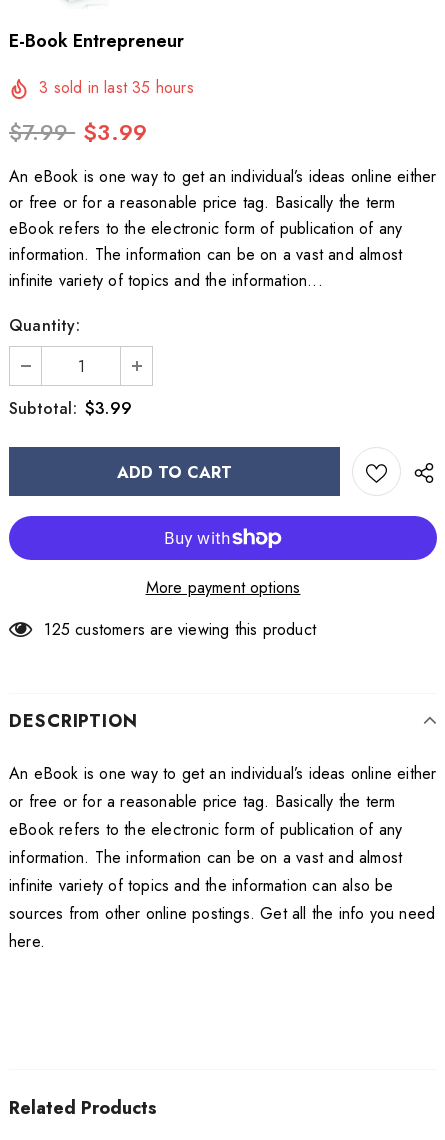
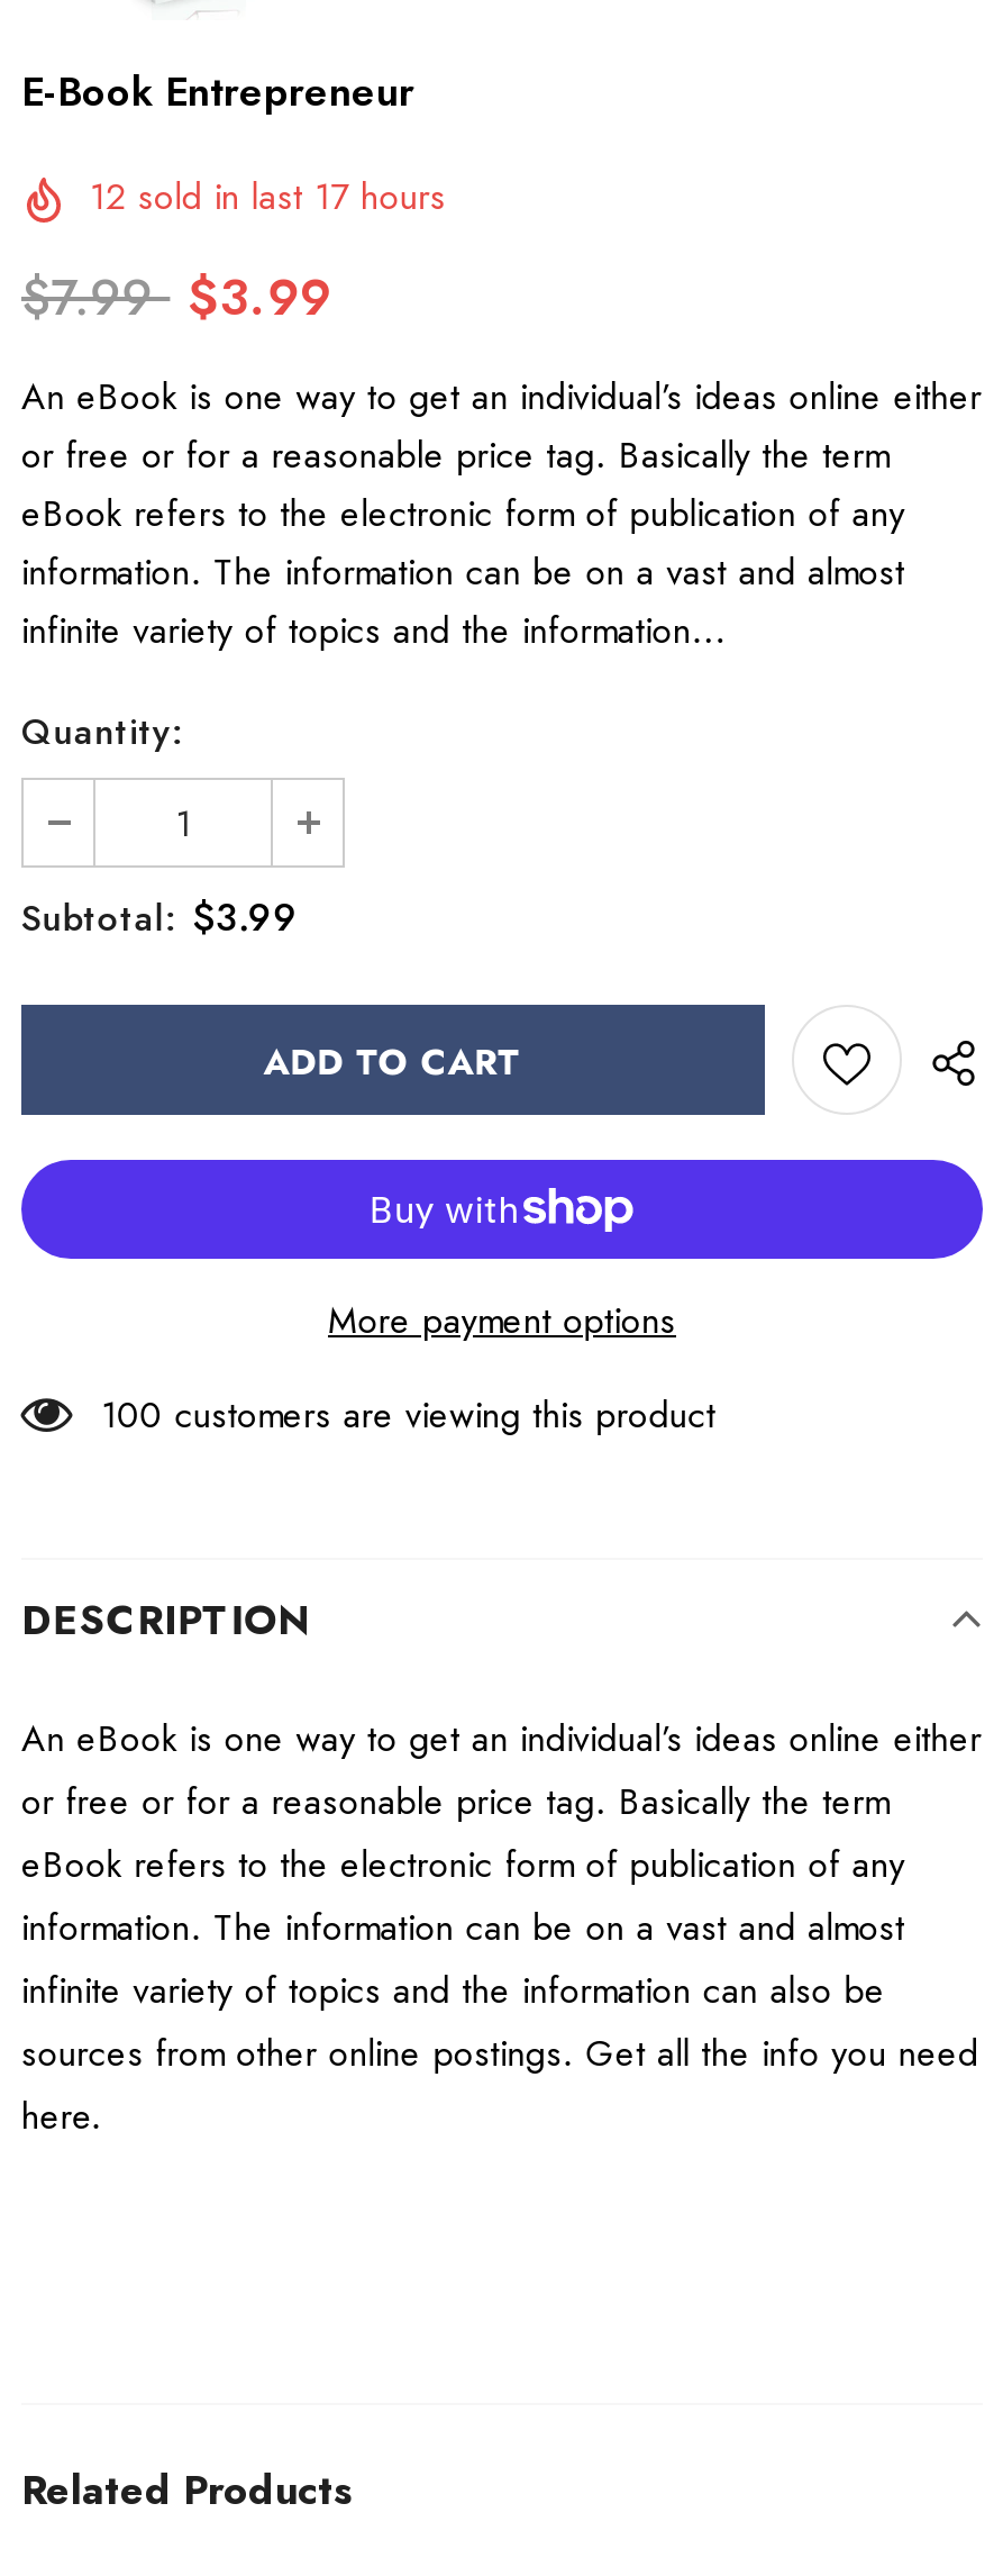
[39,76,194,99] 3 sold in last 35 hours -> [89,171,446,223] 12 sold in last 17 hours
[44,618,316,641] 125 customers are viewing this product -> [101,1389,715,1441] 100 customers are viewing this product

